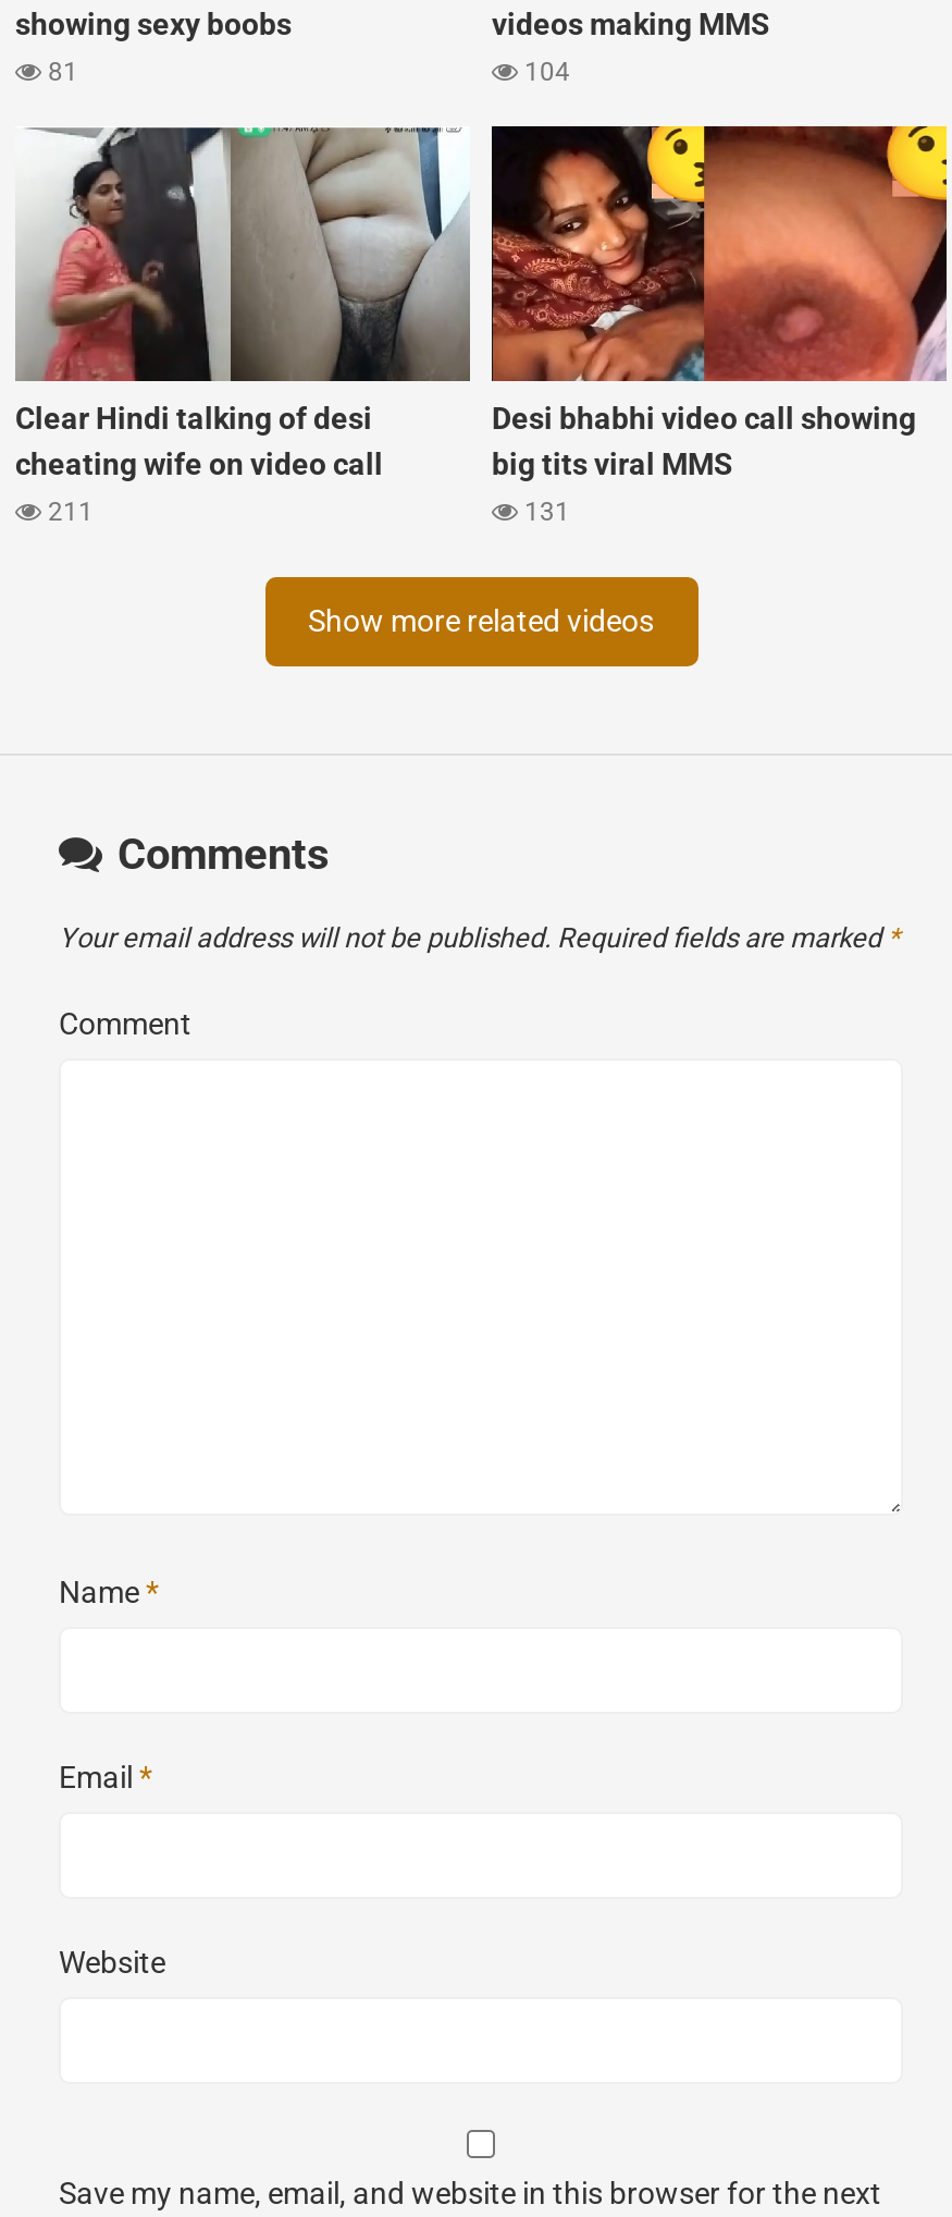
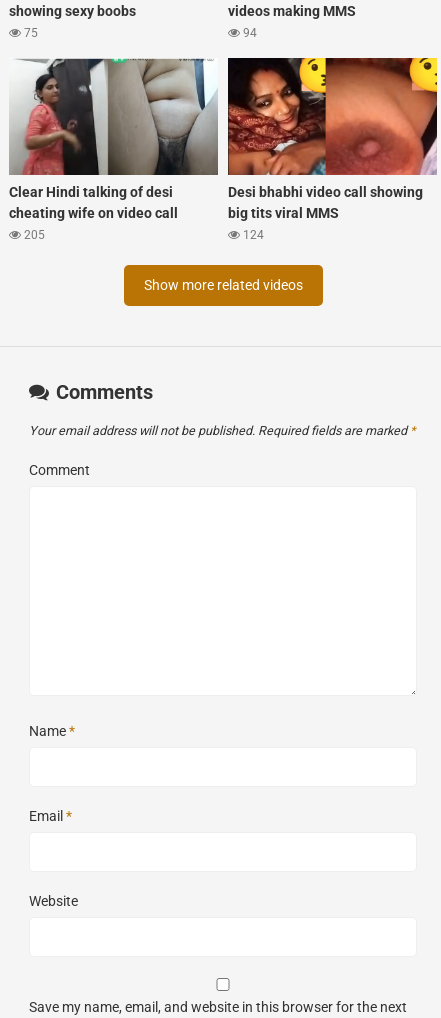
[41,57,78,88] 81 -> [21,26,38,40] 75
[518,57,570,88] 104 -> [240,26,257,40] 94
[41,497,94,527] 211 -> [21,228,45,242] 205
[518,497,570,527] 131 -> [240,228,264,242] 124

